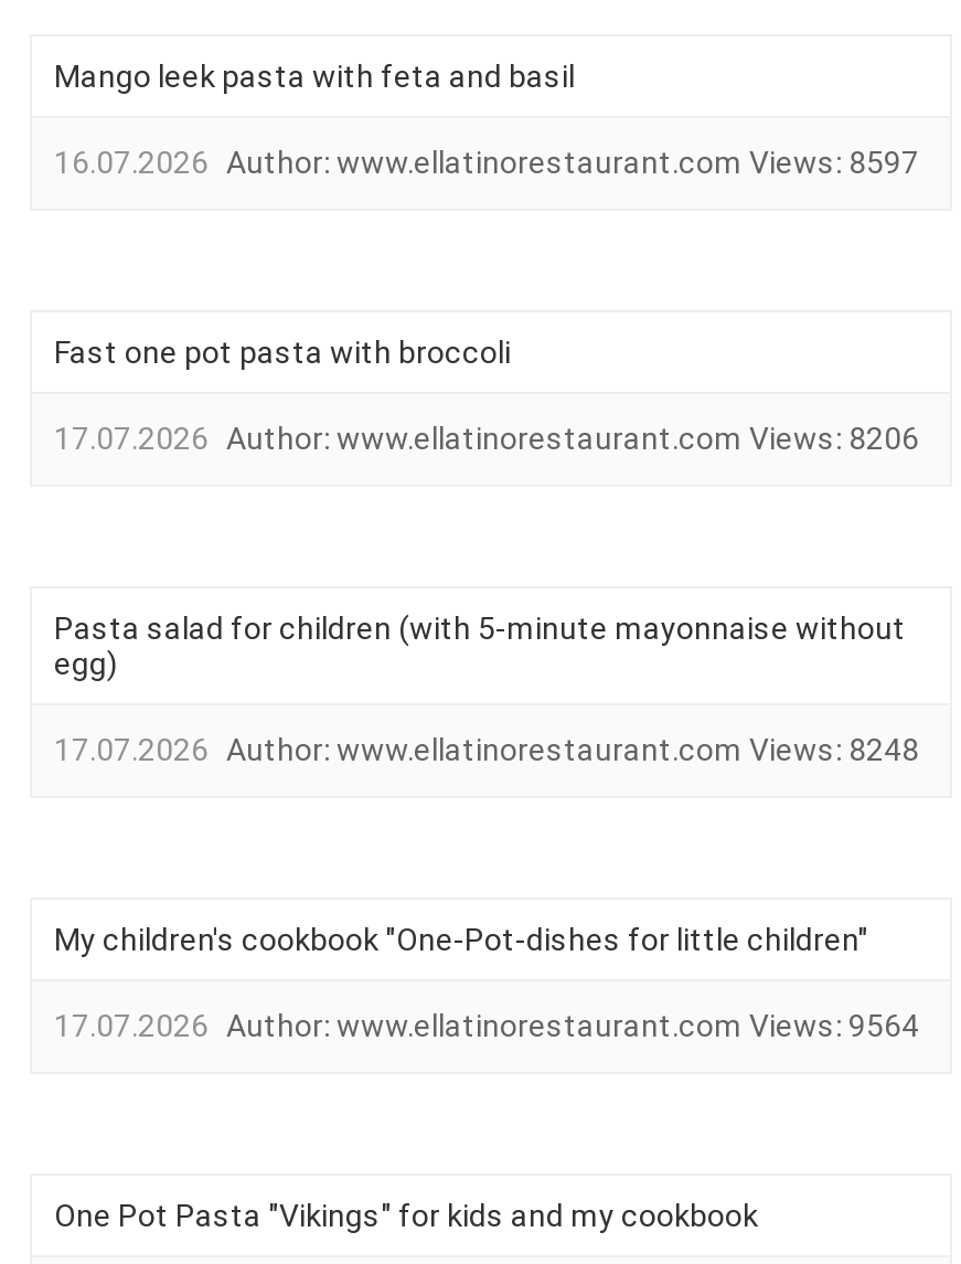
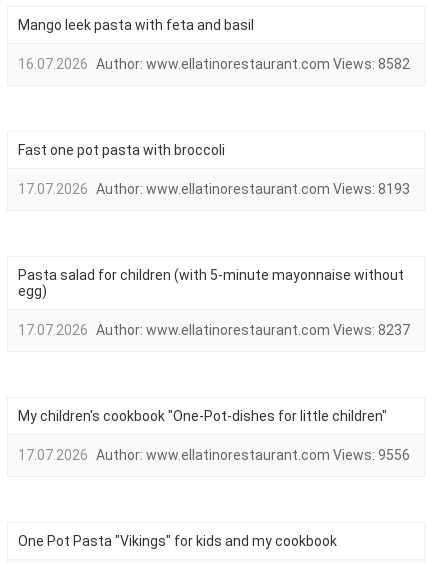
[54,145,919,180] 16.07.2026 Author: www.ellatinorestaurant.com Views: 8597 -> [18,56,410,72] 16.07.2026 Author: www.ellatinorestaurant.com Views: 8582
[54,421,919,456] 17.07.2026 Author: www.ellatinorestaurant.com Views: 8206 -> [18,181,410,197] 17.07.2026 Author: www.ellatinorestaurant.com Views: 8193
[54,732,919,767] 17.07.2026 Author: www.ellatinorestaurant.com Views: 8248 -> [18,322,410,338] 17.07.2026 Author: www.ellatinorestaurant.com Views: 8237
[54,1008,919,1043] 17.07.2026 Author: www.ellatinorestaurant.com Views: 9564 -> [18,447,410,463] 17.07.2026 Author: www.ellatinorestaurant.com Views: 9556

